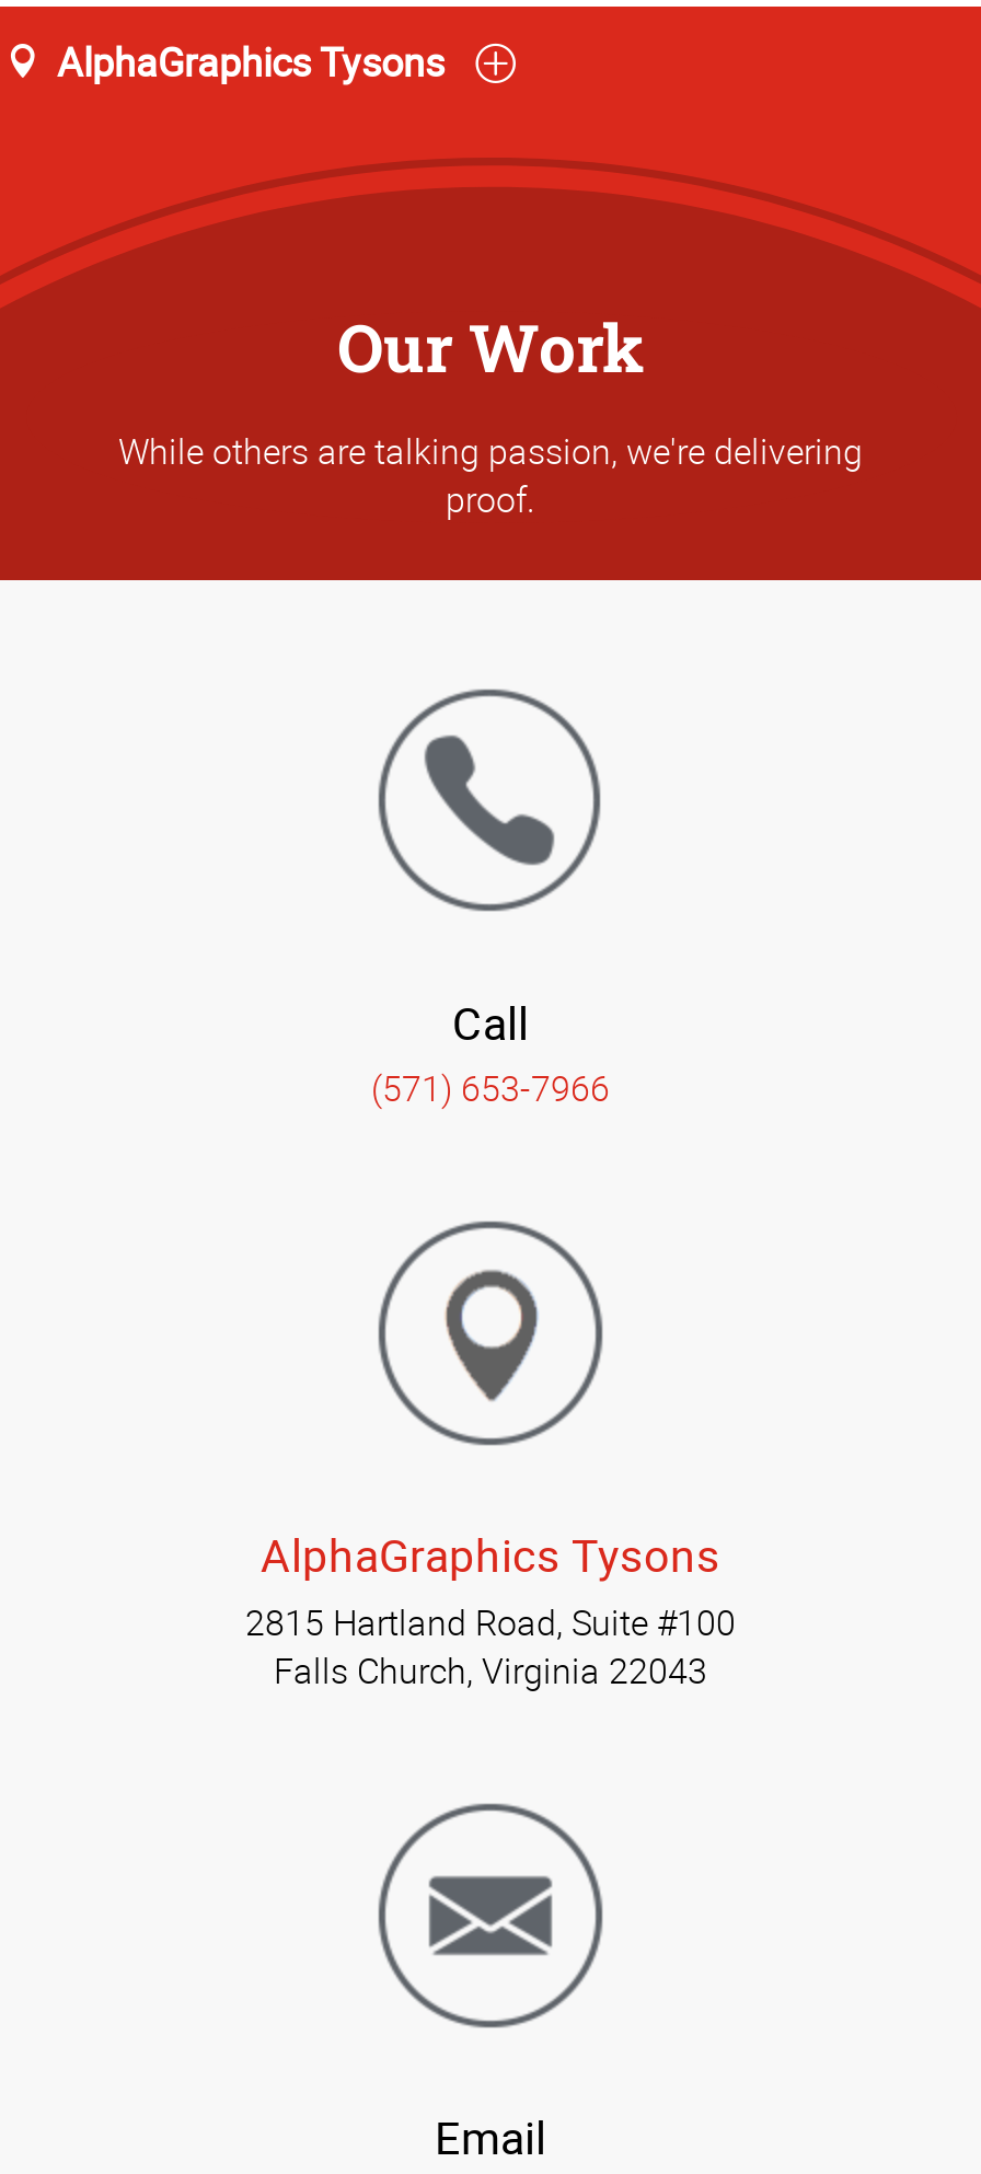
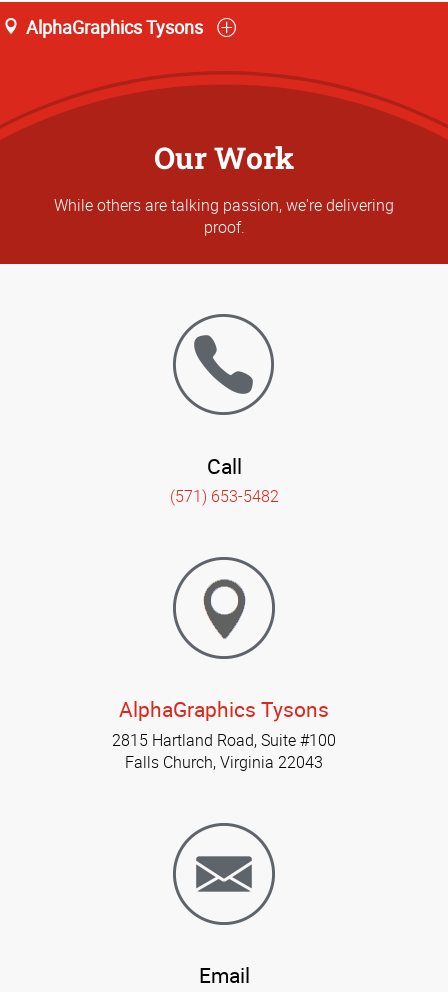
[371,1064,610,1112] (571) 653-7966 -> [169,485,278,507] (571) 653-5482

